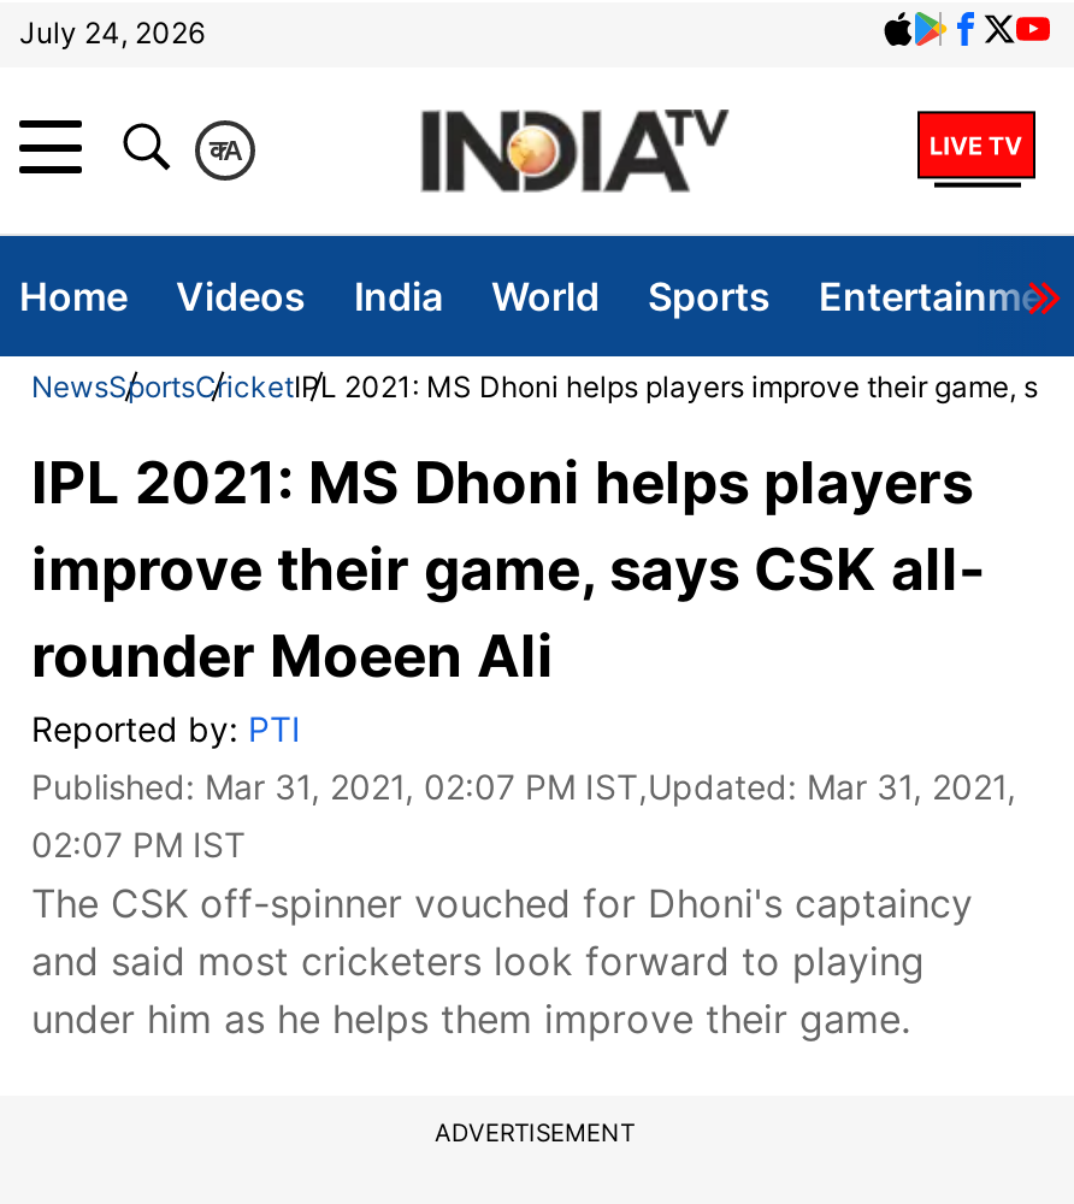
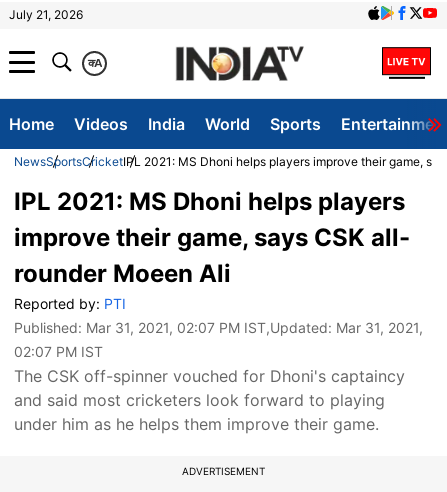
[19,14,205,51] July 24, 2026 -> [9,7,83,22] July 21, 2026

